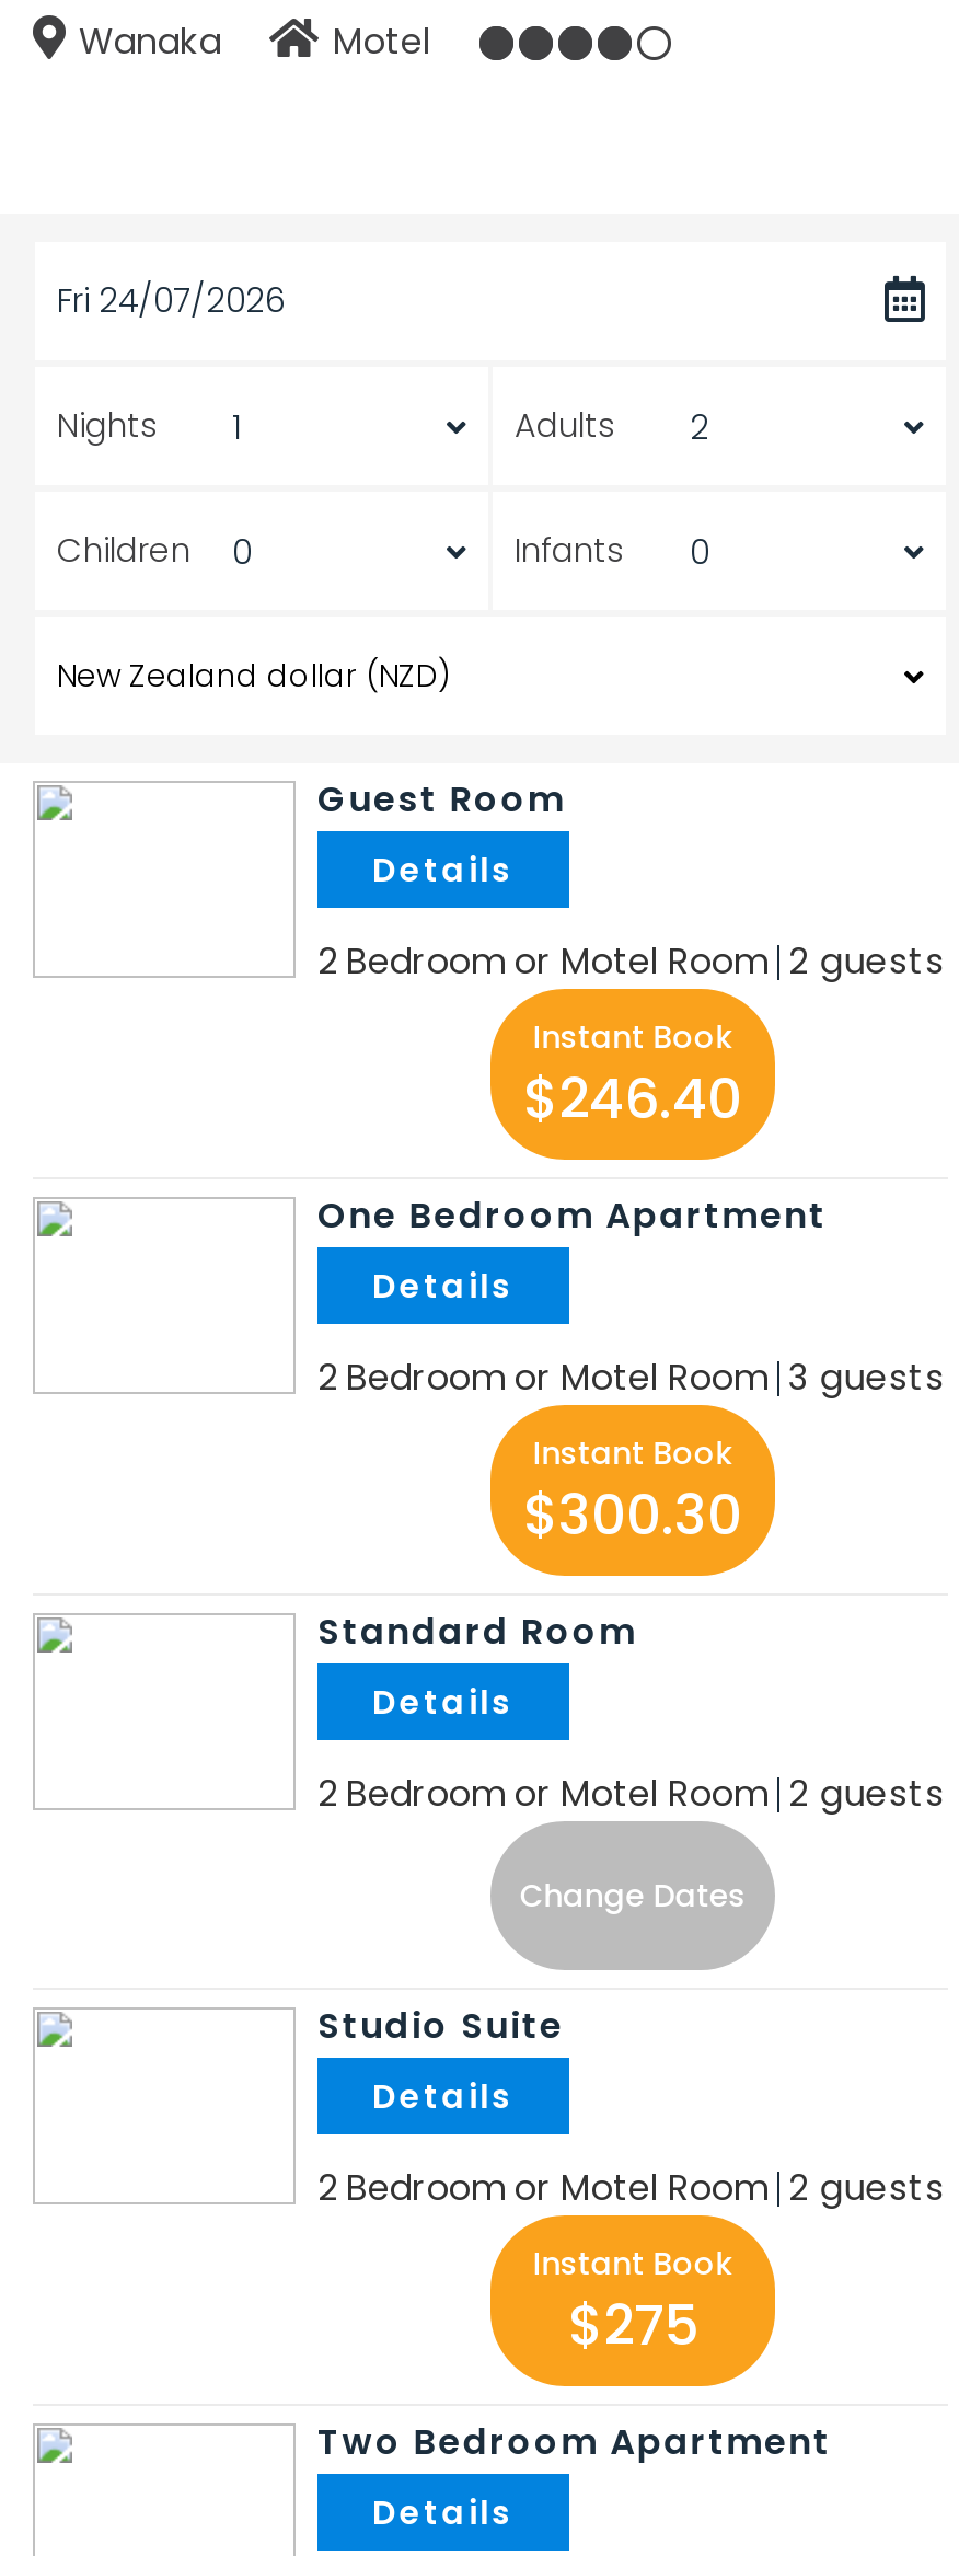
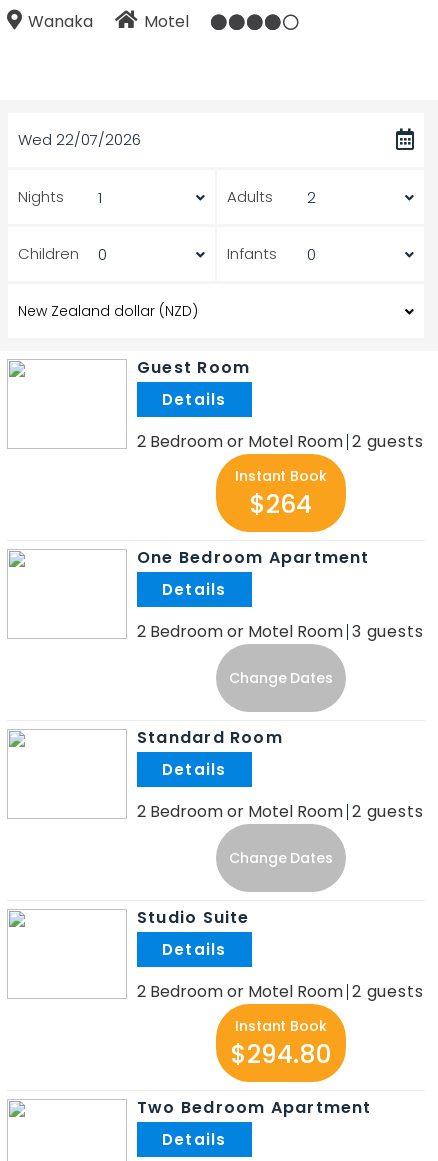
[57,277,285,323] Fri 24/07/2026 -> [18,129,141,150] Wed 22/07/2026
[523,1061,742,1138] $246.40 -> [250,487,312,522] $264
[523,1431,742,1554] Instant Book | $300.30 -> [229,668,333,688] Change Dates
[568,2288,697,2364] $275 -> [230,1037,331,1072] $294.80

